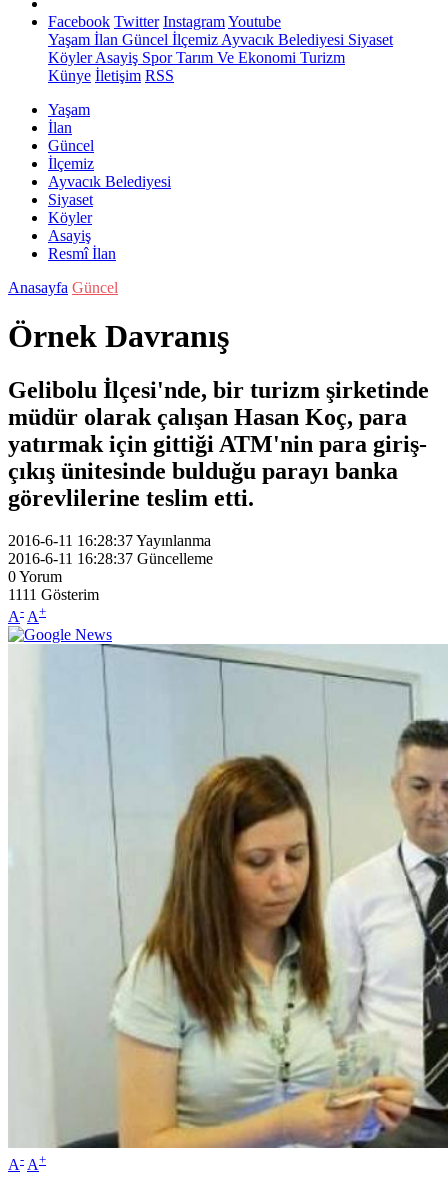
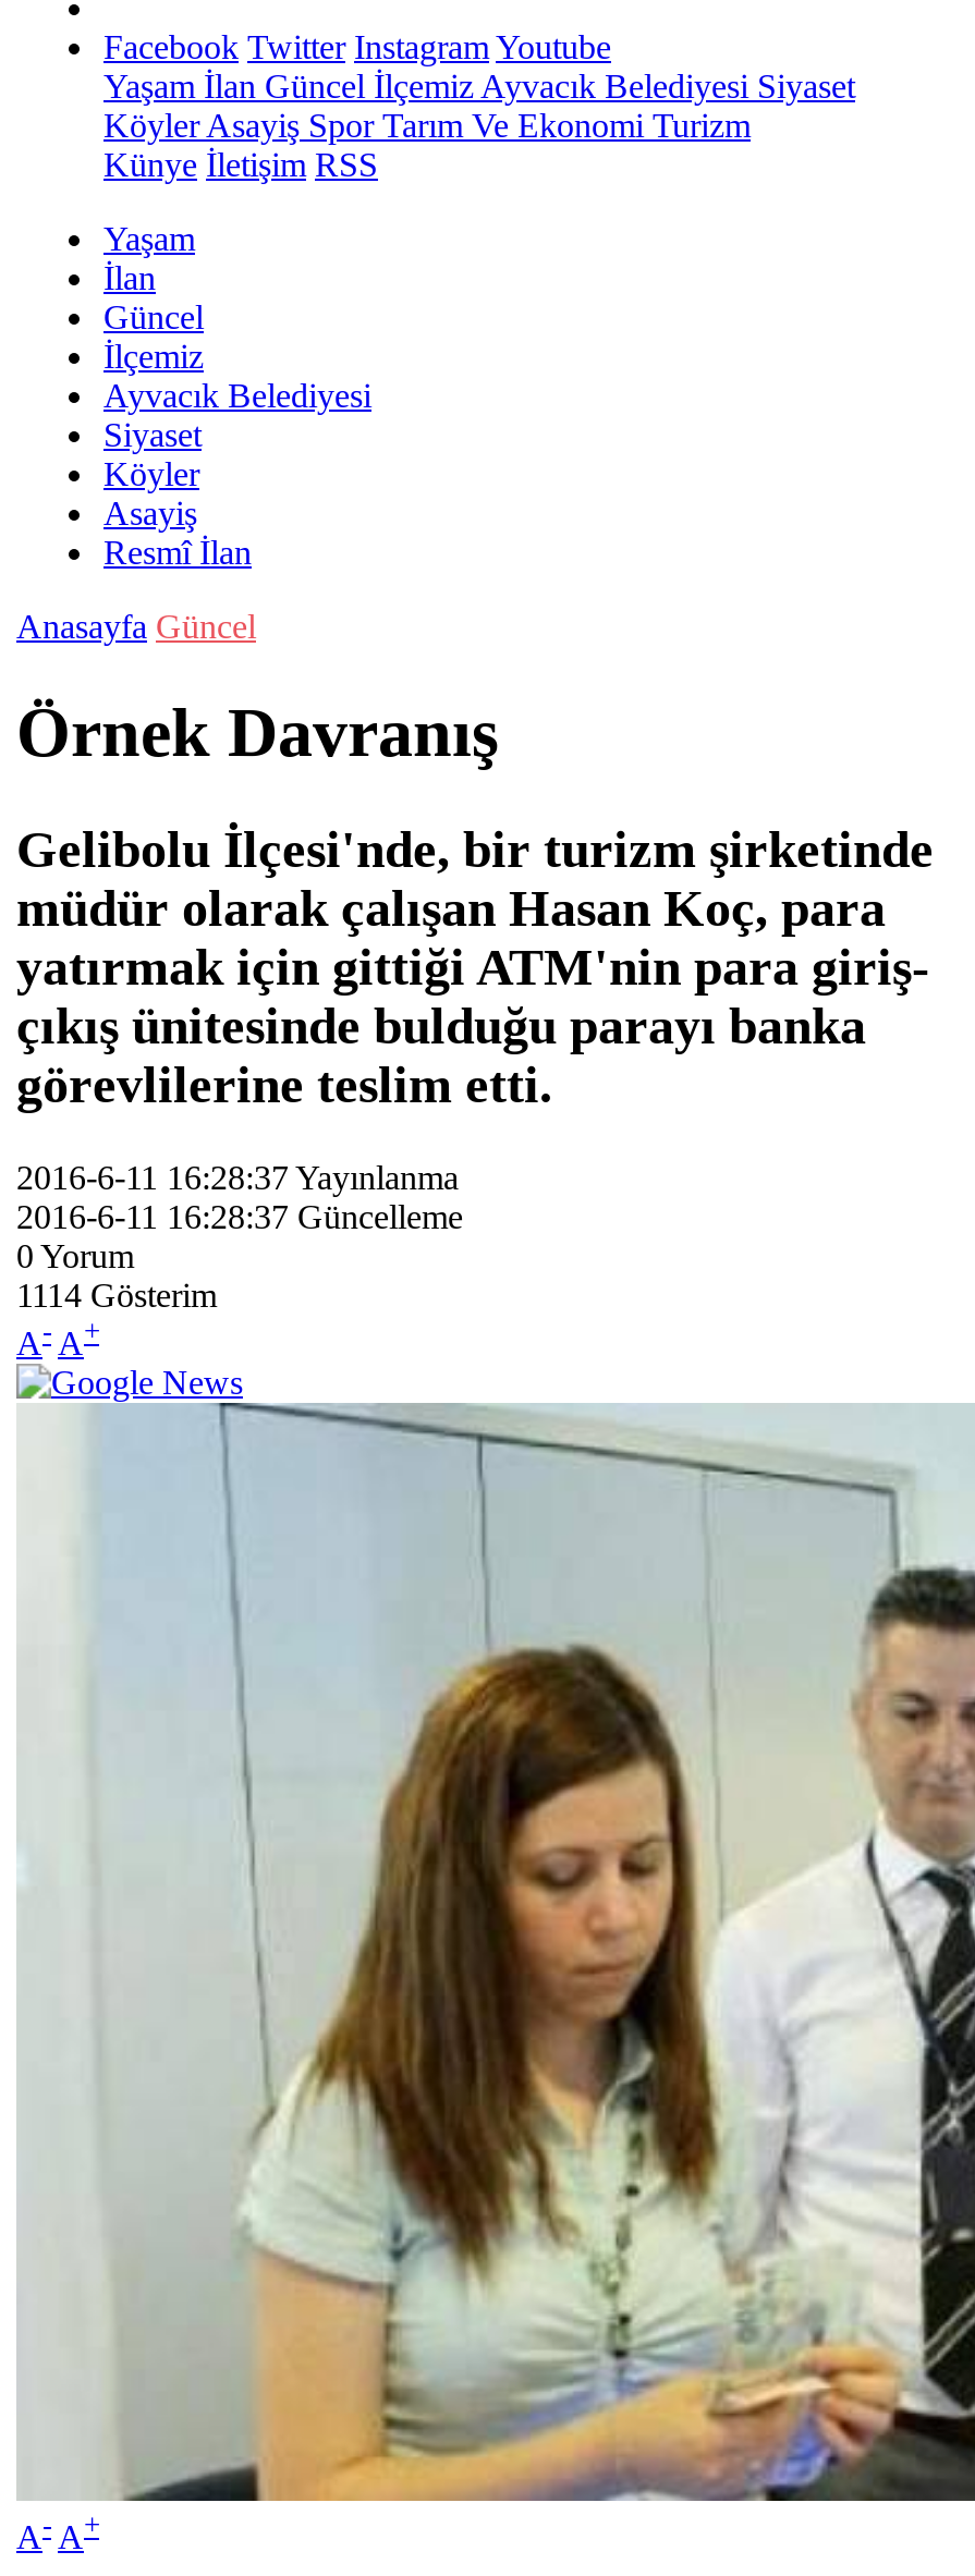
[8,586,99,603] 1111 Gösterim -> [16,1276,217,1313] 1114 Gösterim

